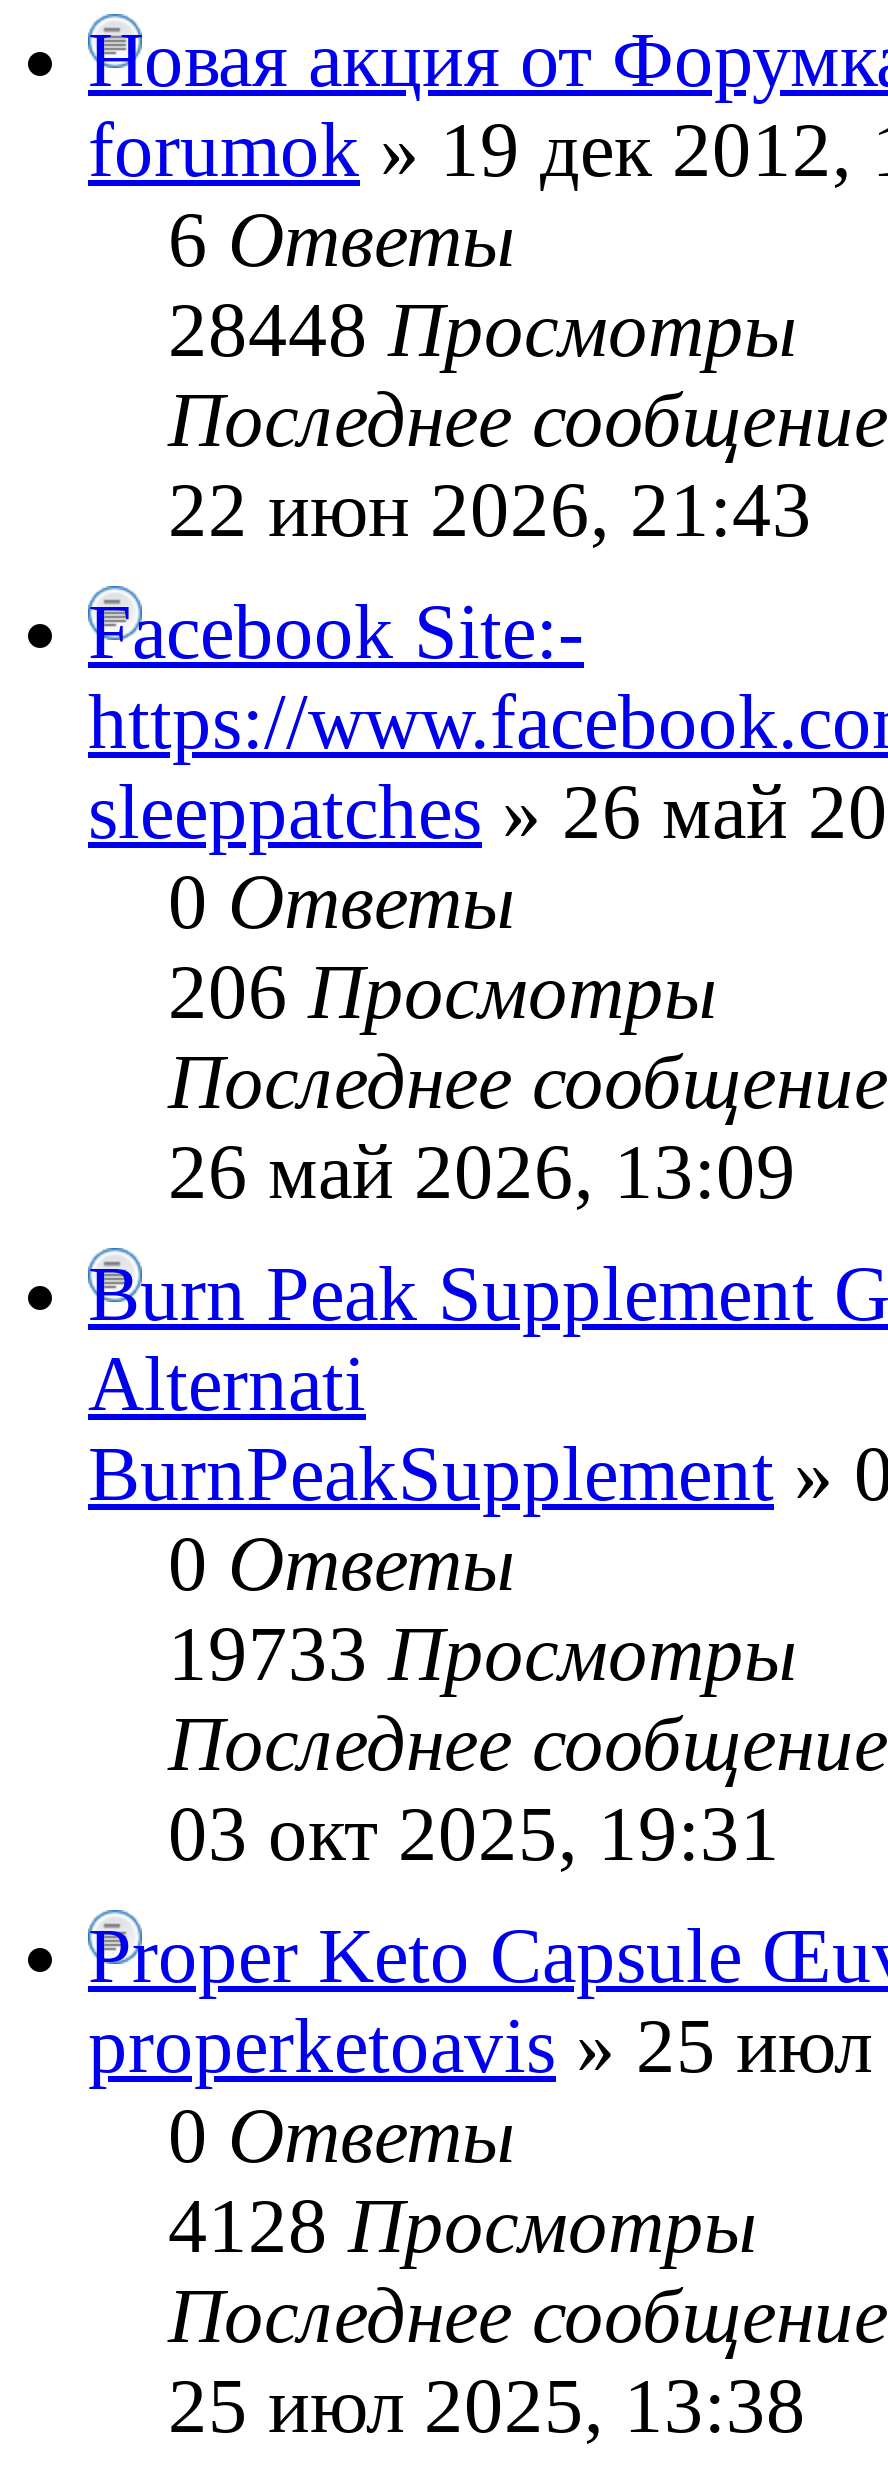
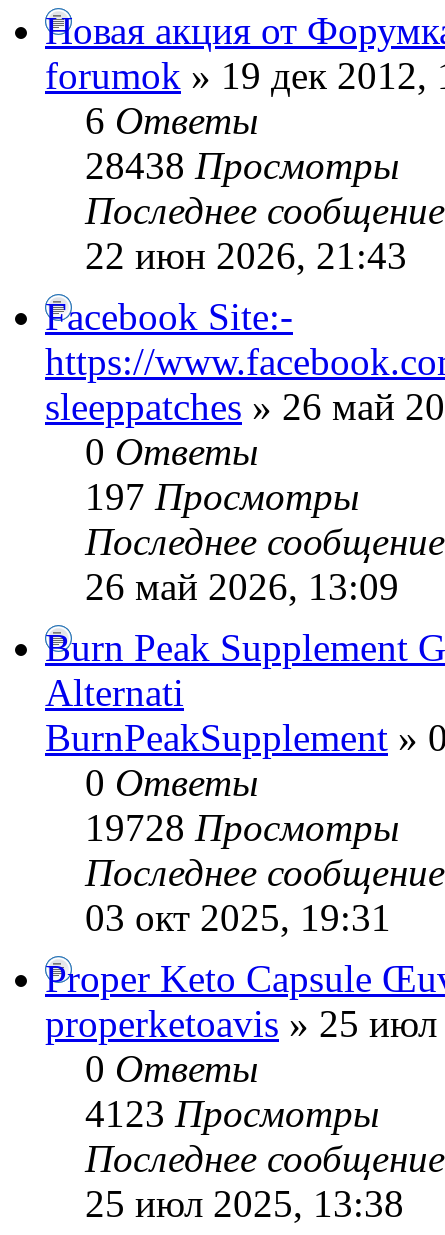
[168,286,796,372] 28448 Просмотры -> [85,144,399,187] 28438 Просмотры
[168,948,716,1034] 206 Просмотры -> [85,475,359,518] 197 Просмотры
[168,1610,796,1696] 19733 Просмотры -> [85,806,399,849] 19728 Просмотры
[168,2182,756,2268] 4128 Просмотры -> [85,1092,379,1135] 4123 Просмотры

